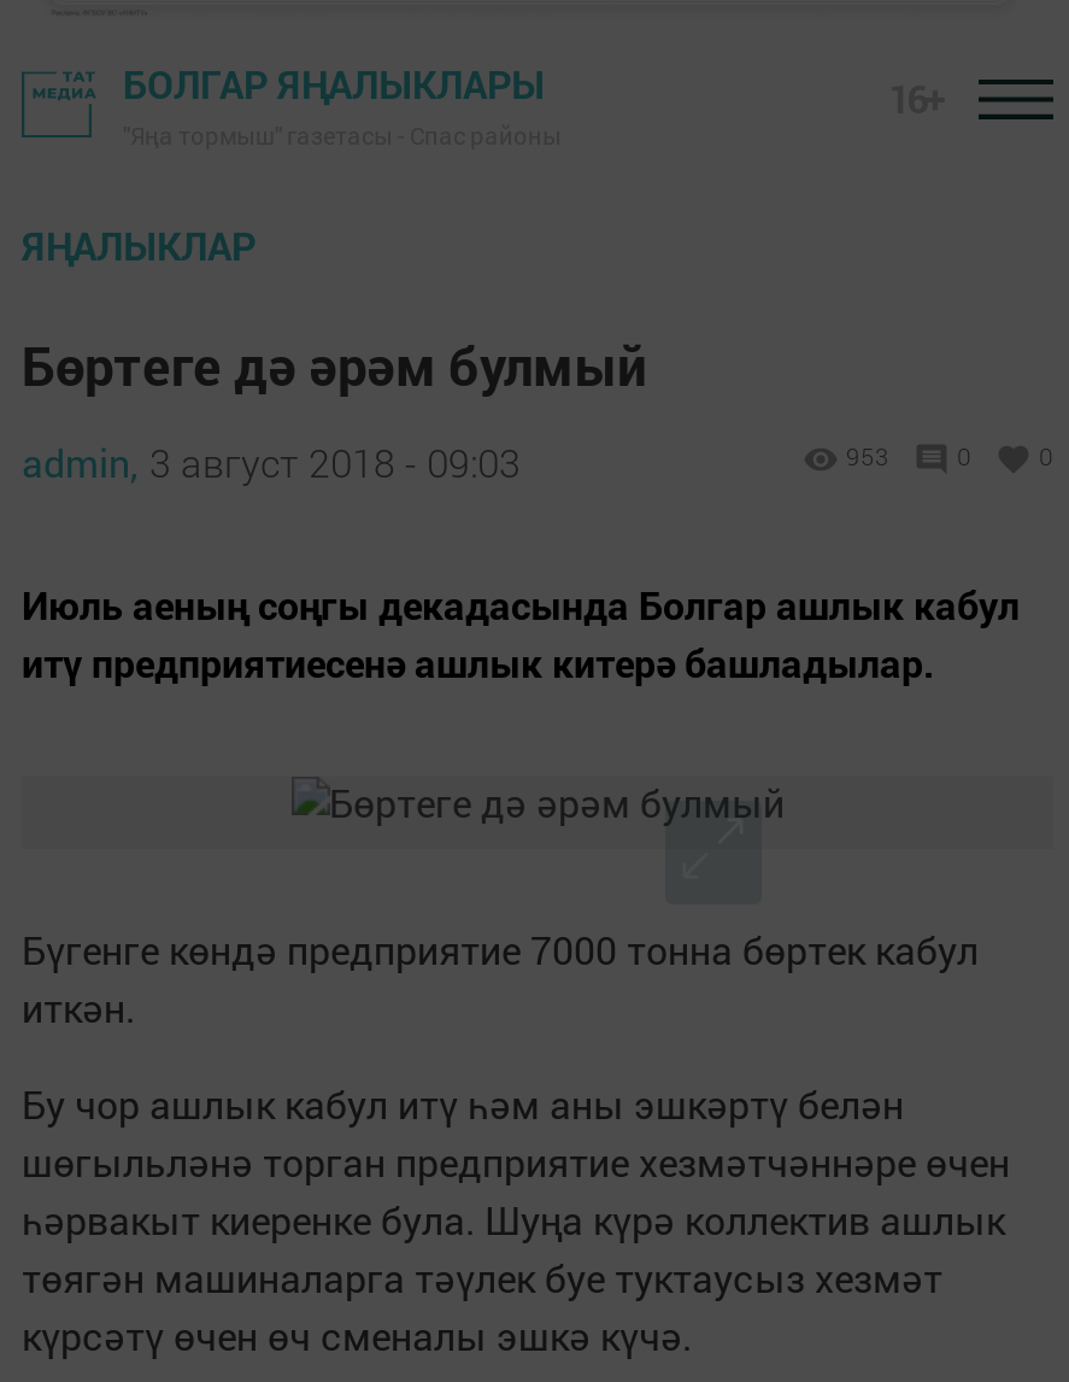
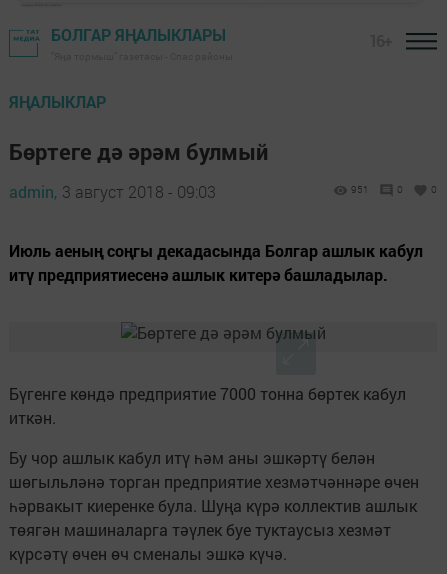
[846,442,889,473] 953 -> [351,183,369,196] 951

